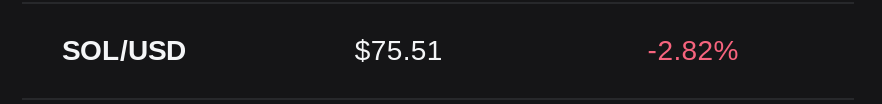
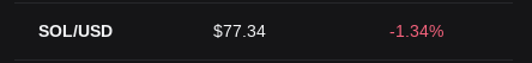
[355,34,443,66] $75.51 -> [214,21,266,40] $77.34
[648,34,738,66] -2.82% -> [389,21,443,40] -1.34%

